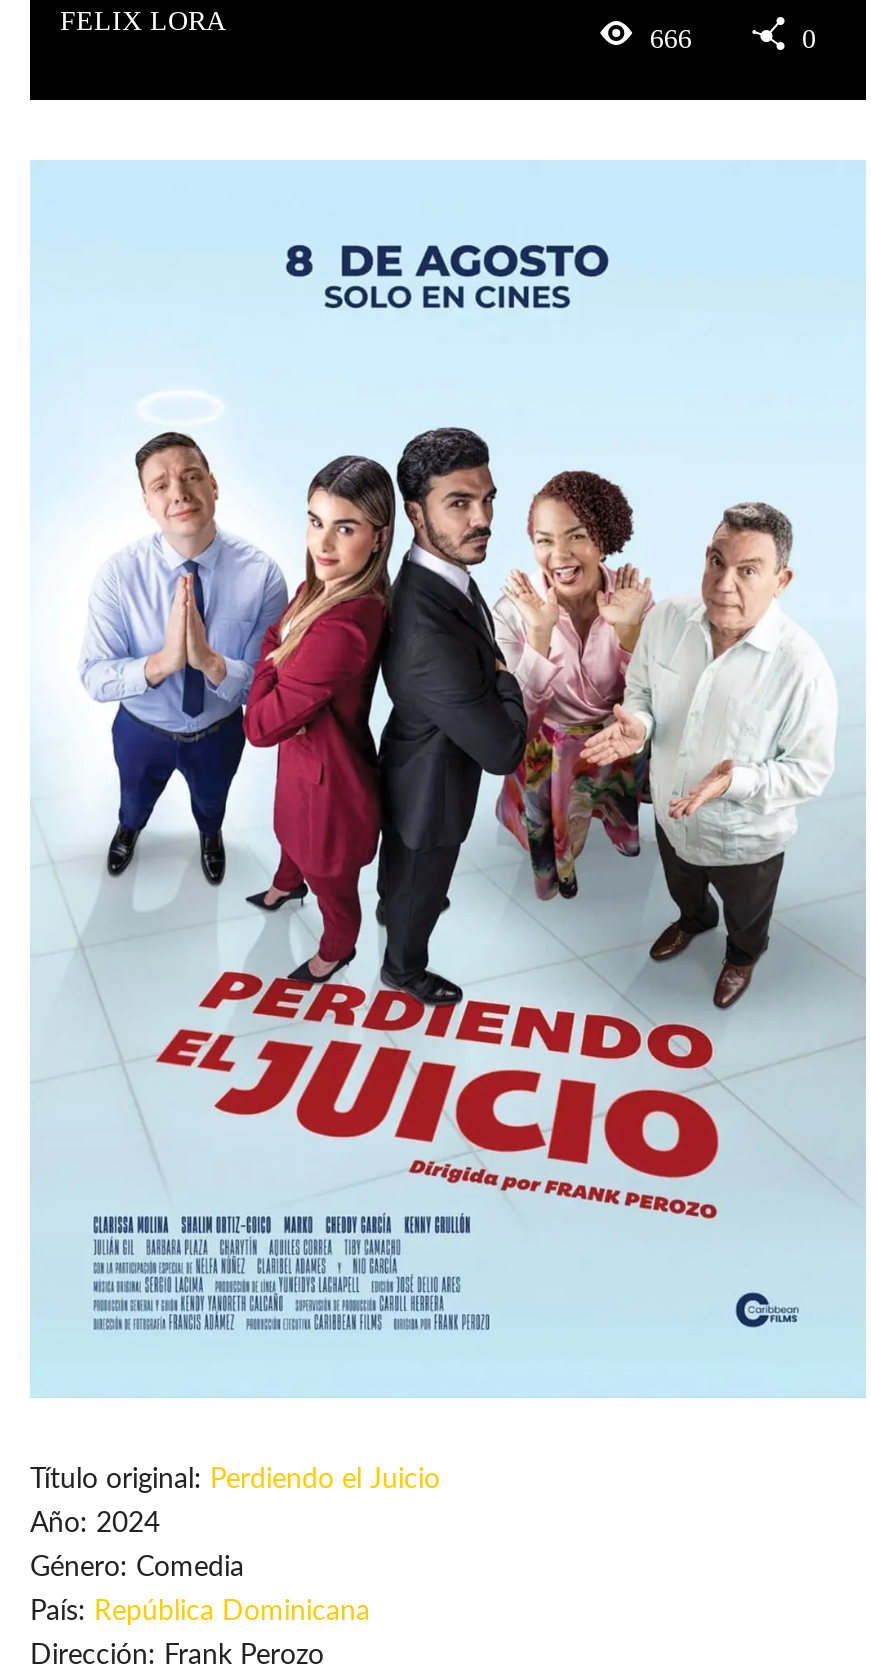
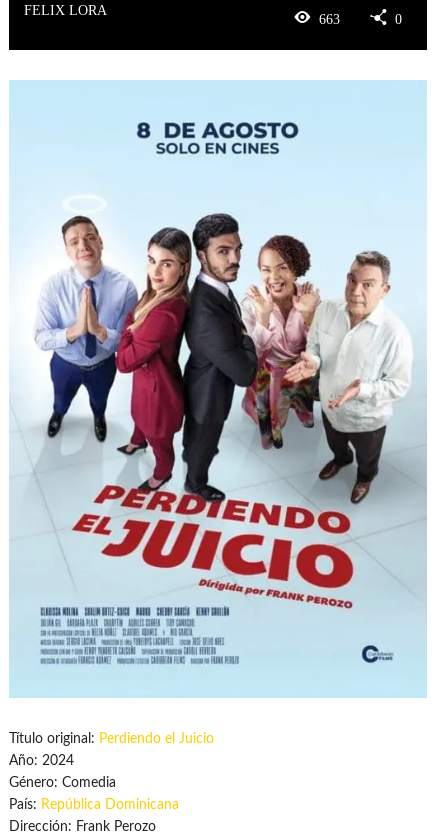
[650,24,692,54] 666 -> [319,12,340,27] 663

